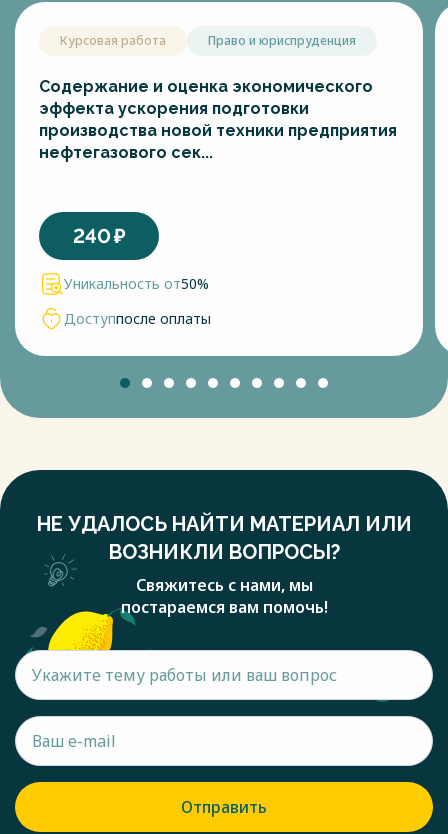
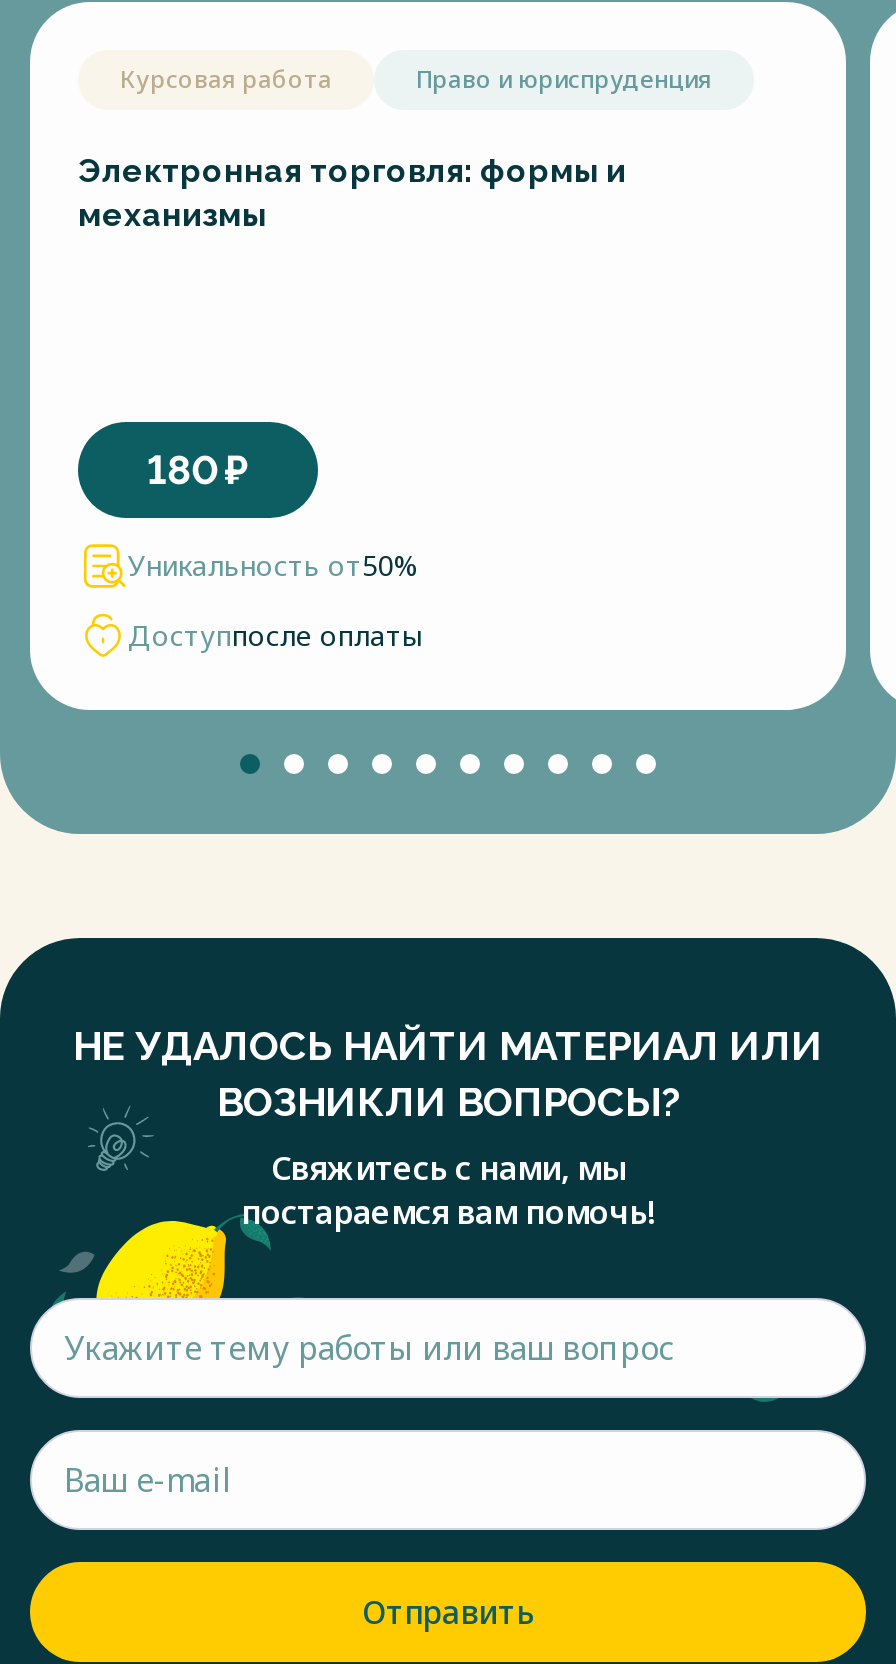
[39,77,397,162] Содержание и оценка экономического | эффекта ускорения подготовки | производства новой техники предприятия | нефтегазового сек... -> [78,152,626,234] Электронная торговля: формы и | механизмы
[72,224,125,248] 240 ₽ -> [147,446,249,494] 180 ₽

